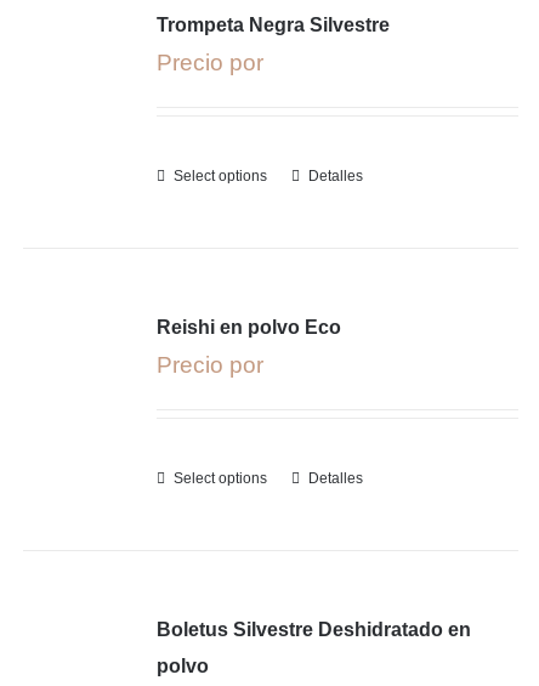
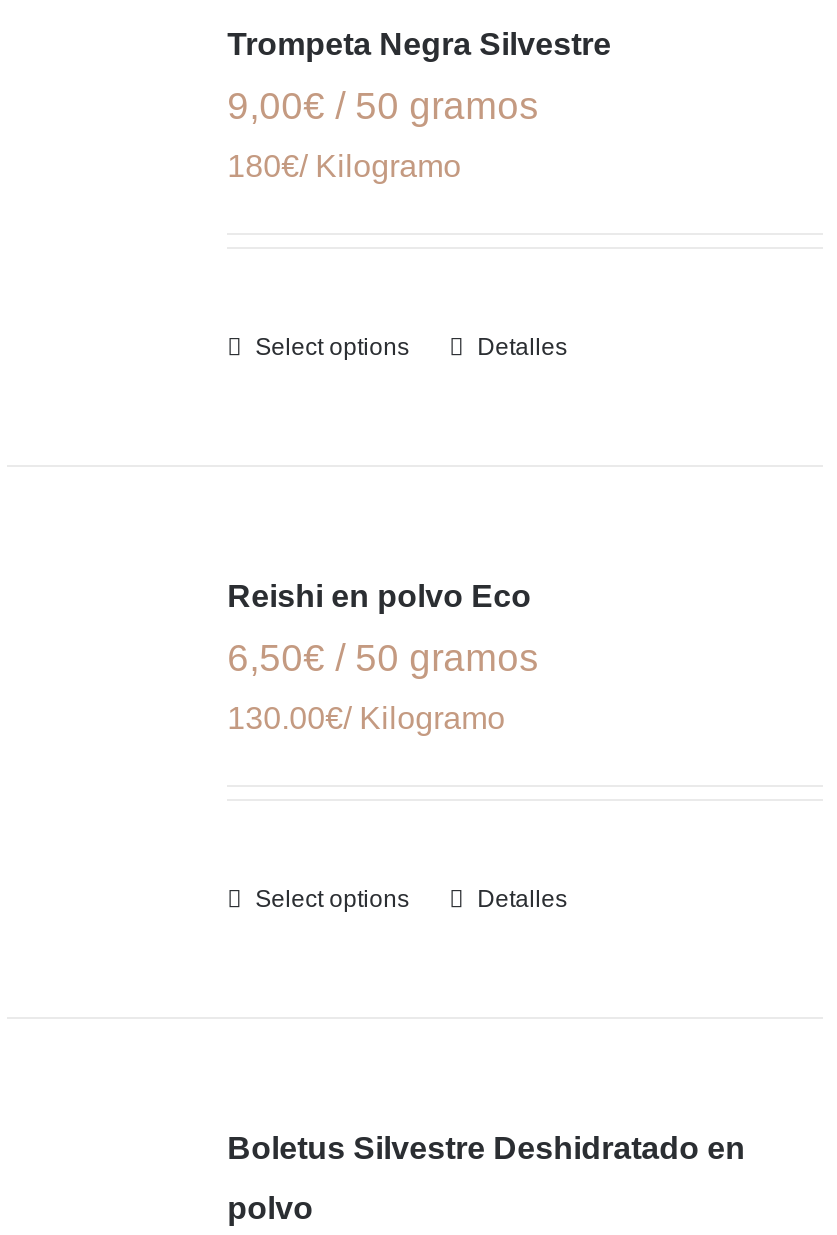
[157,50,264,75] Precio por -> [227,85,539,183] 9,00€ / 50 gramos | 180€/ Kilogramo
[157,352,264,378] Precio por -> [227,637,539,735] 6,50€ / 50 gramos | 130.00€/ Kilogramo

